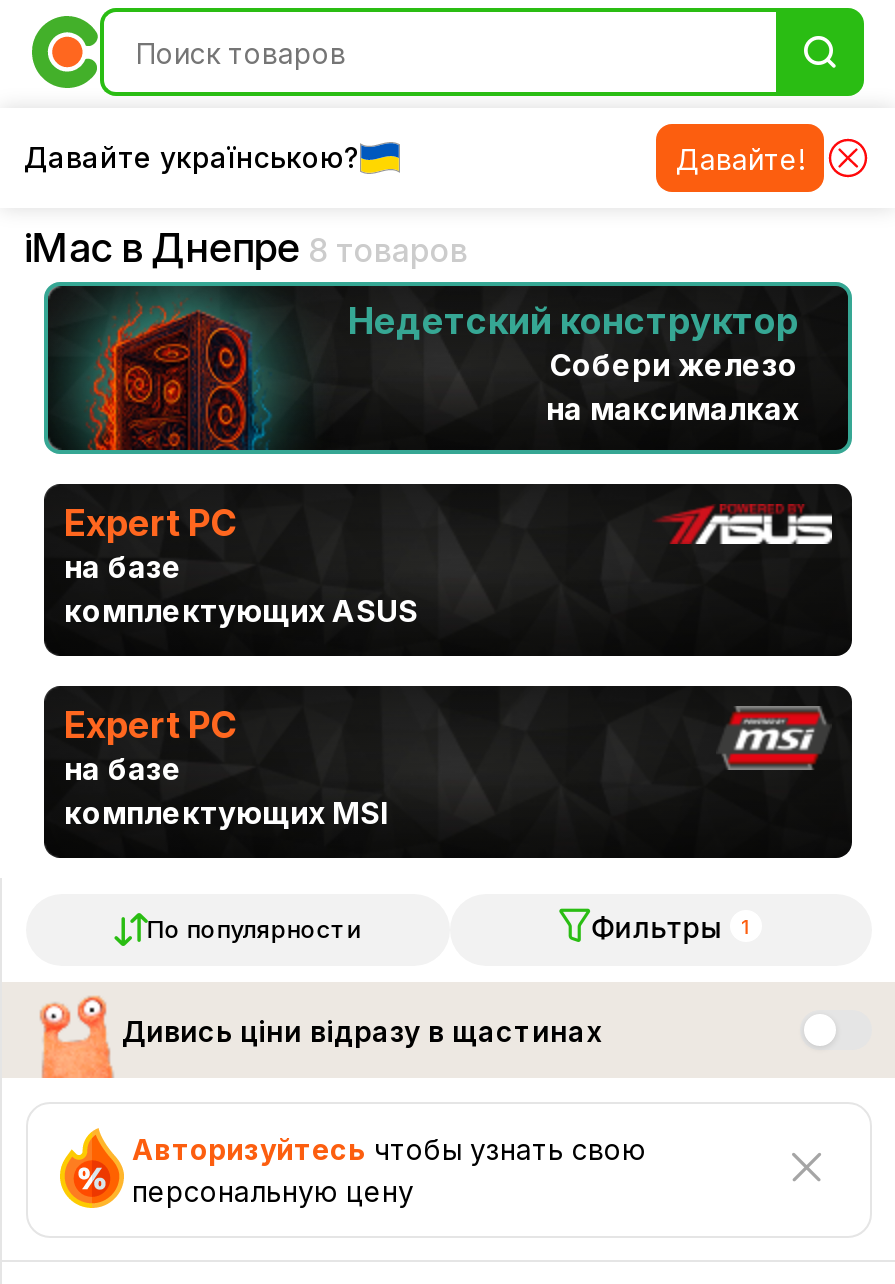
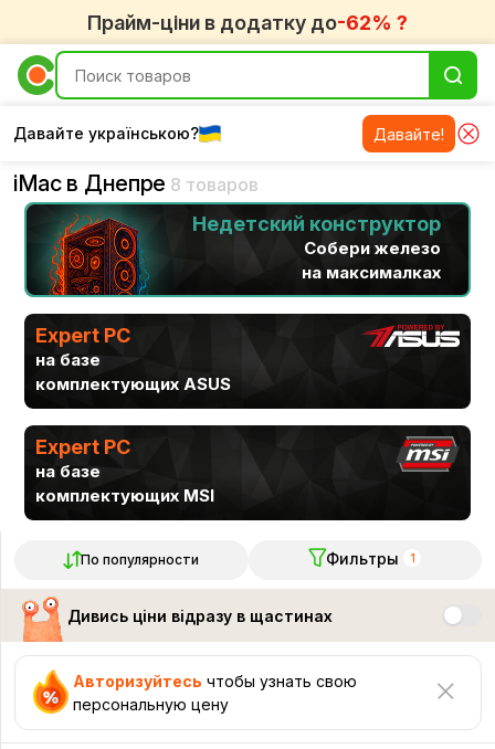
none -> [87,10,408,34] Прайм-ціни в додатку до-62% ?

